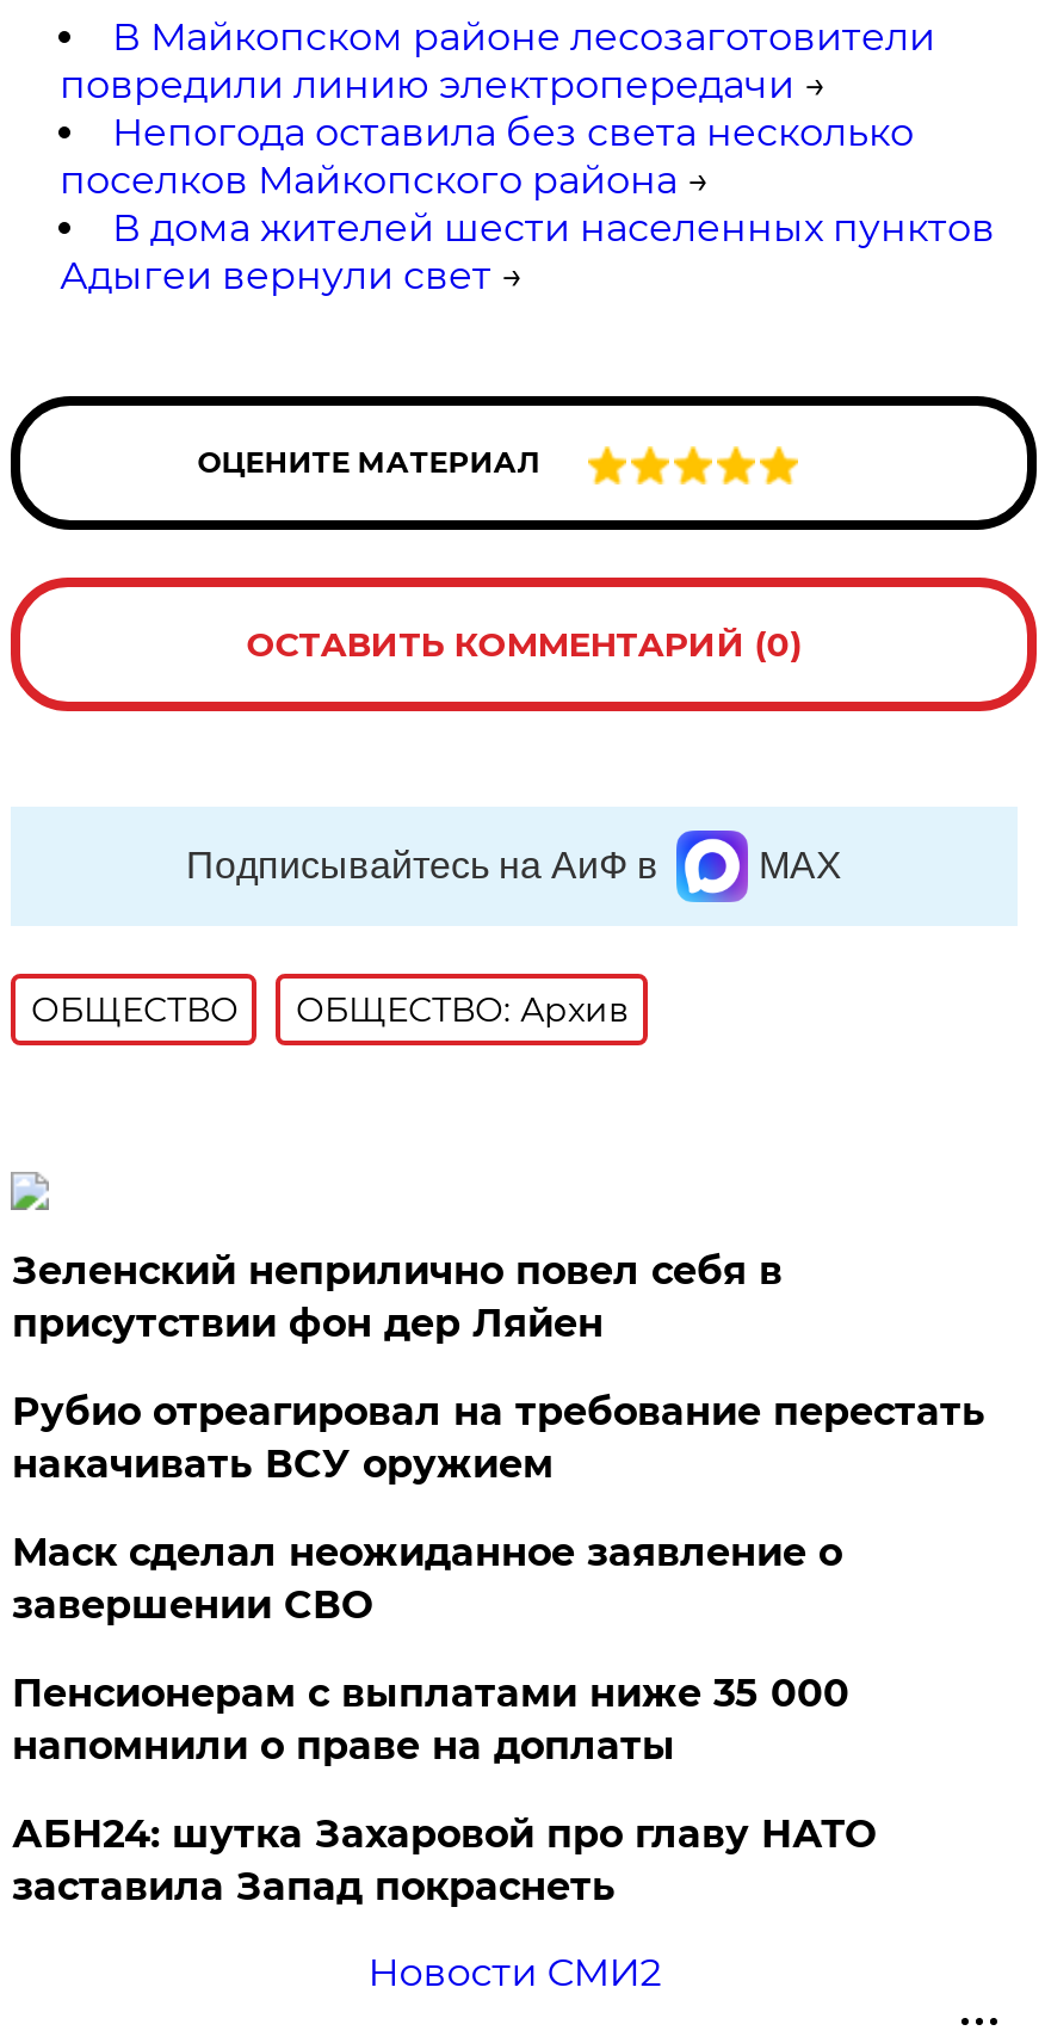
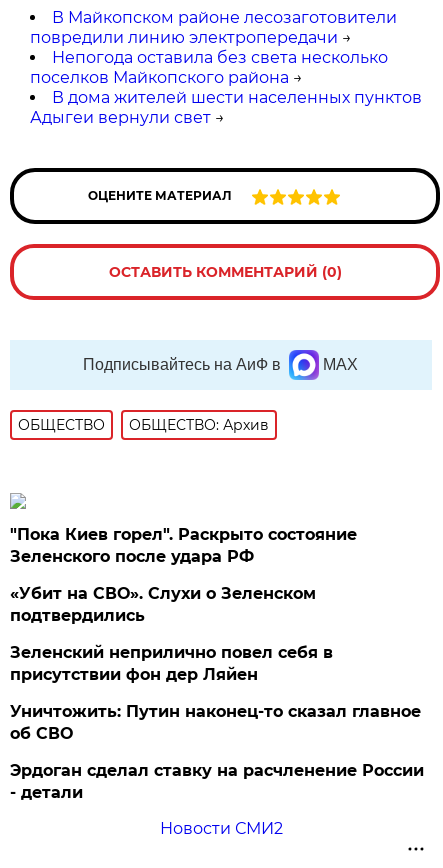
none -> [10,525,357,625] "Пока Киев горел". Раскрыто состояние | Зеленского после удара РФ | «Убит на СВО». Слухи о Зеленском | подтвердились
moved [12,1248,782,1346] -> [10,643,333,684]: Зеленский неприлично повел cебя в | присутствии фон дер Ляйен
[12,1389,985,1909] Рубио отреагировал на требование перестать | накачивать ВСУ оружием | Маск сделал неожиданное заявление о | завершении СВО | Пенсионерам с выплатами ниже 35 000 | напомнили о праве на доплаты | АБН24: шутка Захаровой про главу НАТО | заставила Запад покраснеть -> [10,702,424,802] Уничтожить: Путин наконец-то сказал главное | об СВО | Эрдоган сделал ставку на расчленение России | - детали

